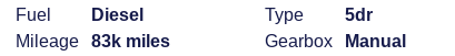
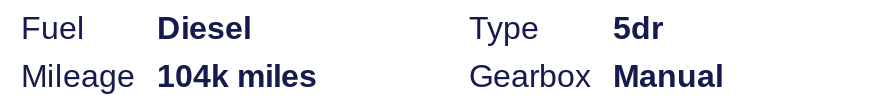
[16,32,170,51] Mileage 83k miles -> [21,59,317,93] Mileage 104k miles

